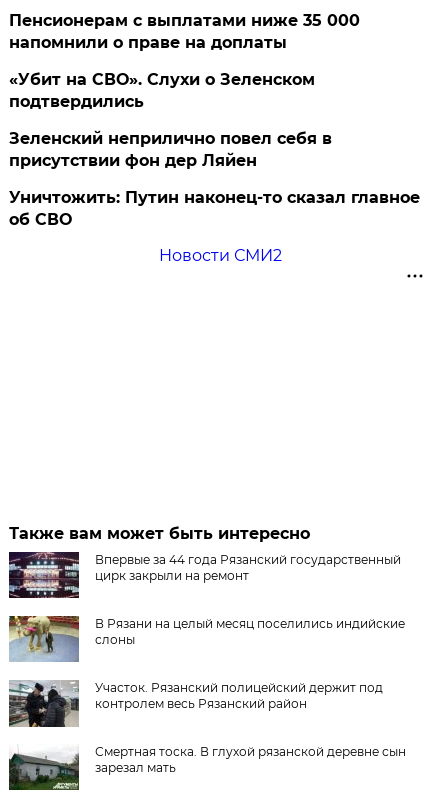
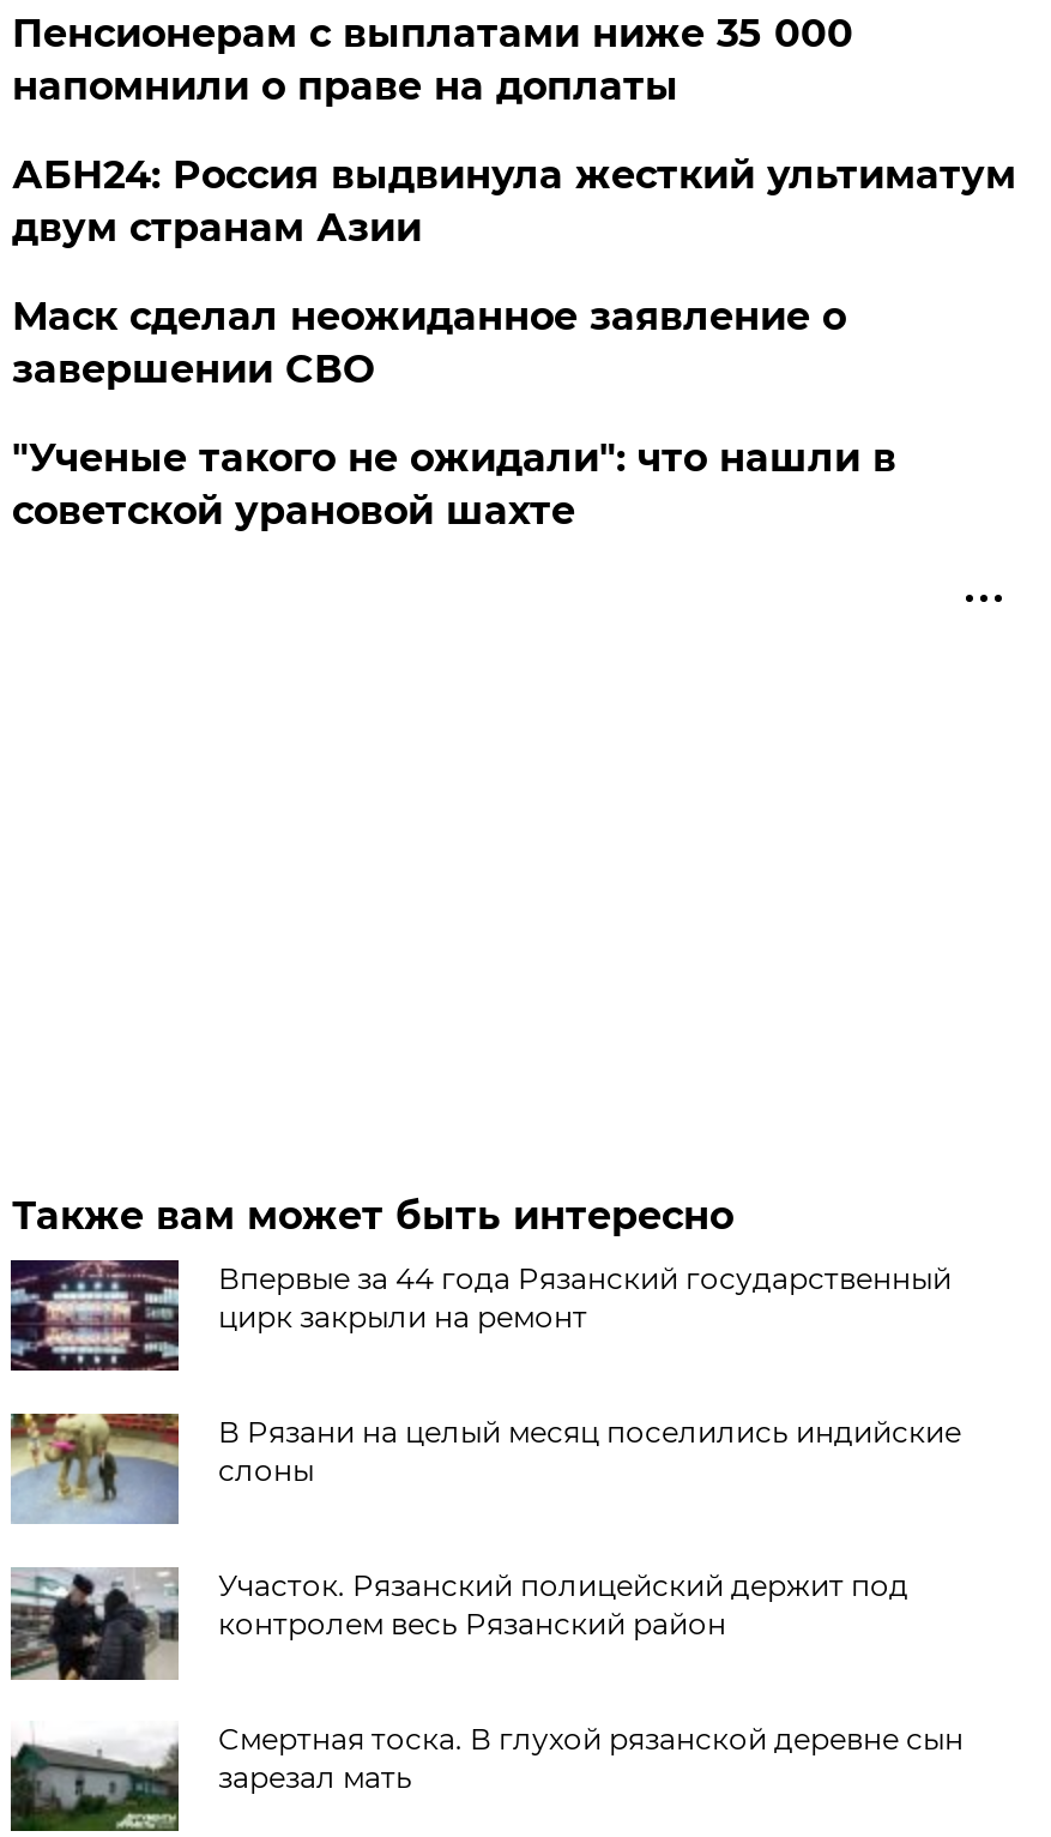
[9,70,420,265] «Убит на СВО». Слухи о Зеленском | подтвердились | Зеленский неприлично повел cебя в | присутствии фон дер Ляйен | Уничтожить: Путин наконец-то сказал главное | об СВО | Новости СМИ2 -> [12,153,1016,534] АБН24: Россия выдвинула жесткий ультиматум | двум странам Азии | Маск сделал неожиданное заявление о | завершении СВО | "Ученые такого не ожидали": что нашли в | советской урановой шахте

